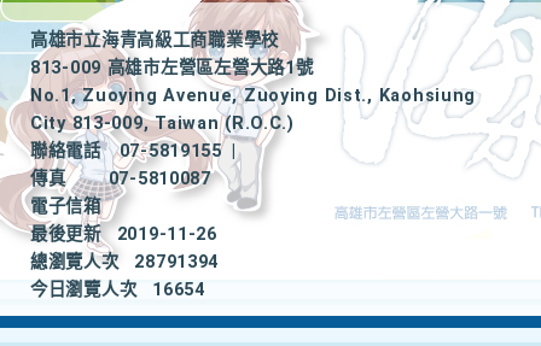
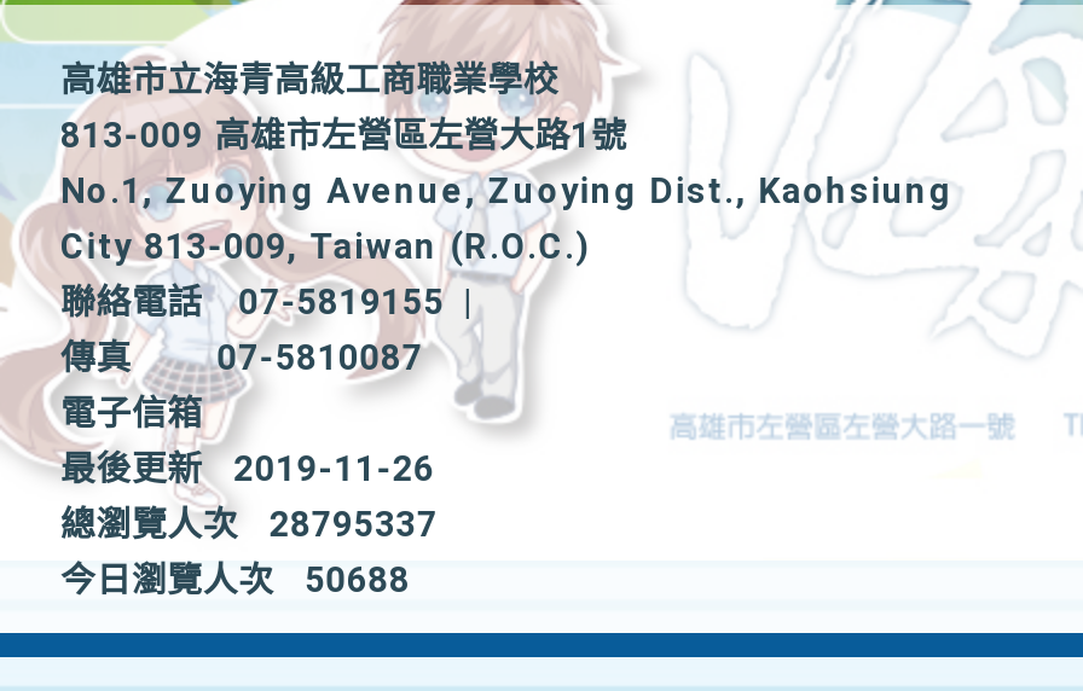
[30,252,219,272] 總瀏覽人次 28791394 -> [60,505,438,546] 總瀏覽人次 28795337
[30,280,205,300] 今日瀏覽人次 16654 -> [60,561,410,602] 今日瀏覽人次 50688

